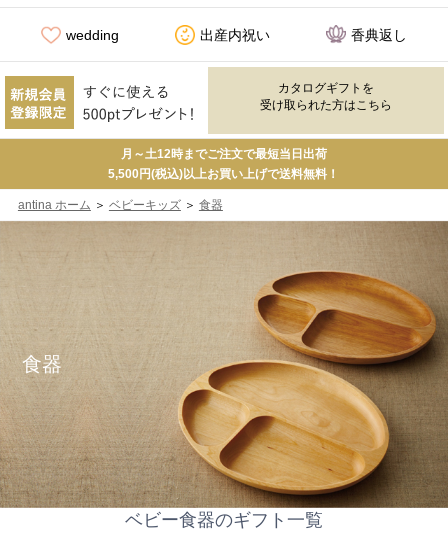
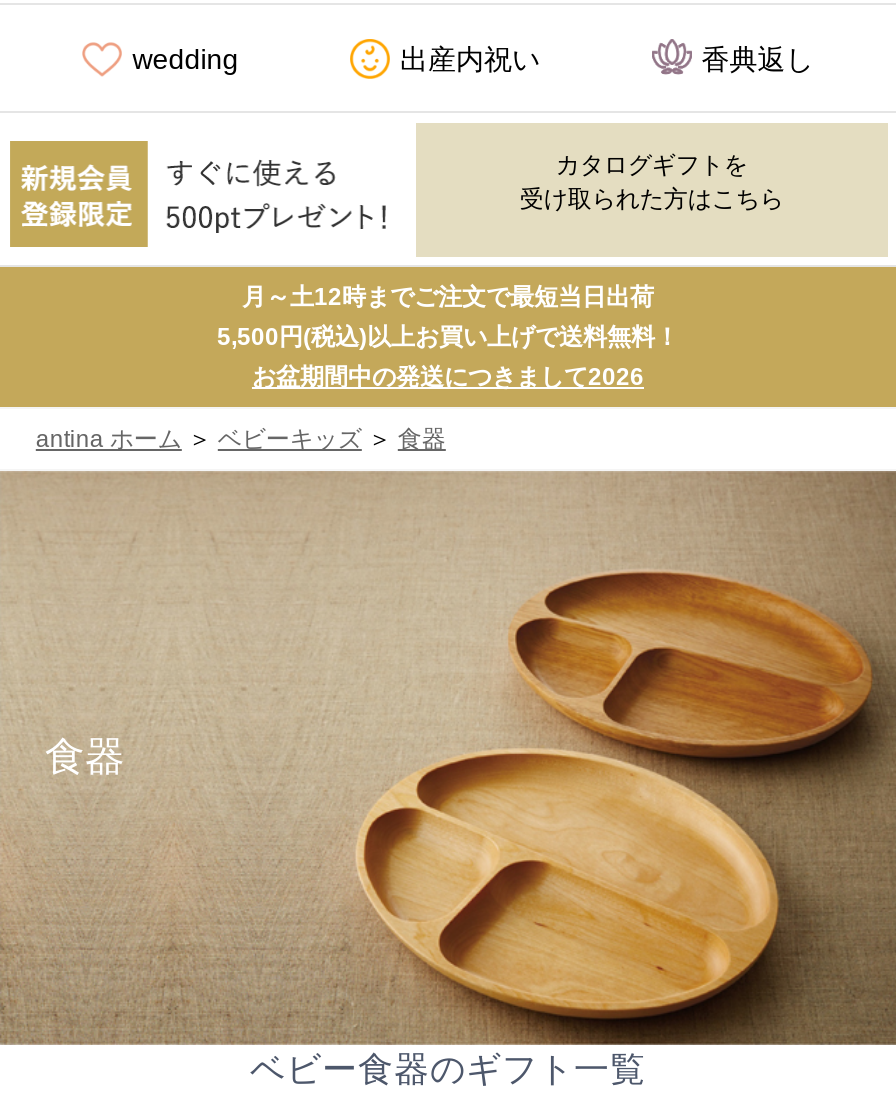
none -> [252,363,644,391] お盆期間中の発送につきまして2026

